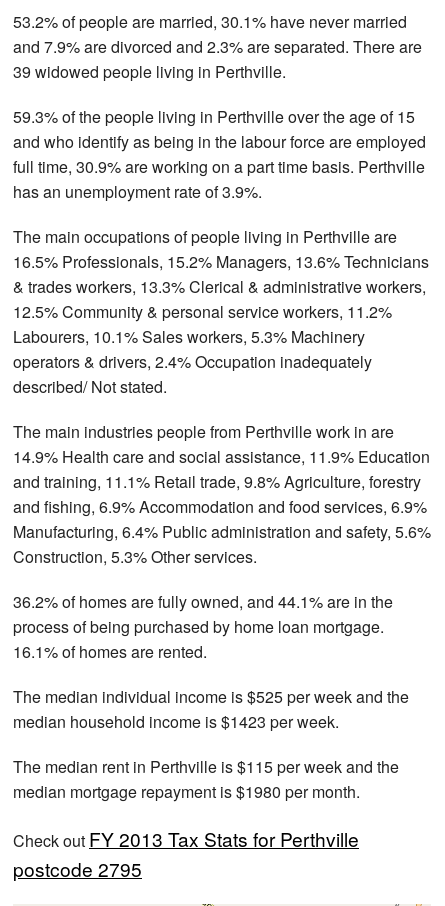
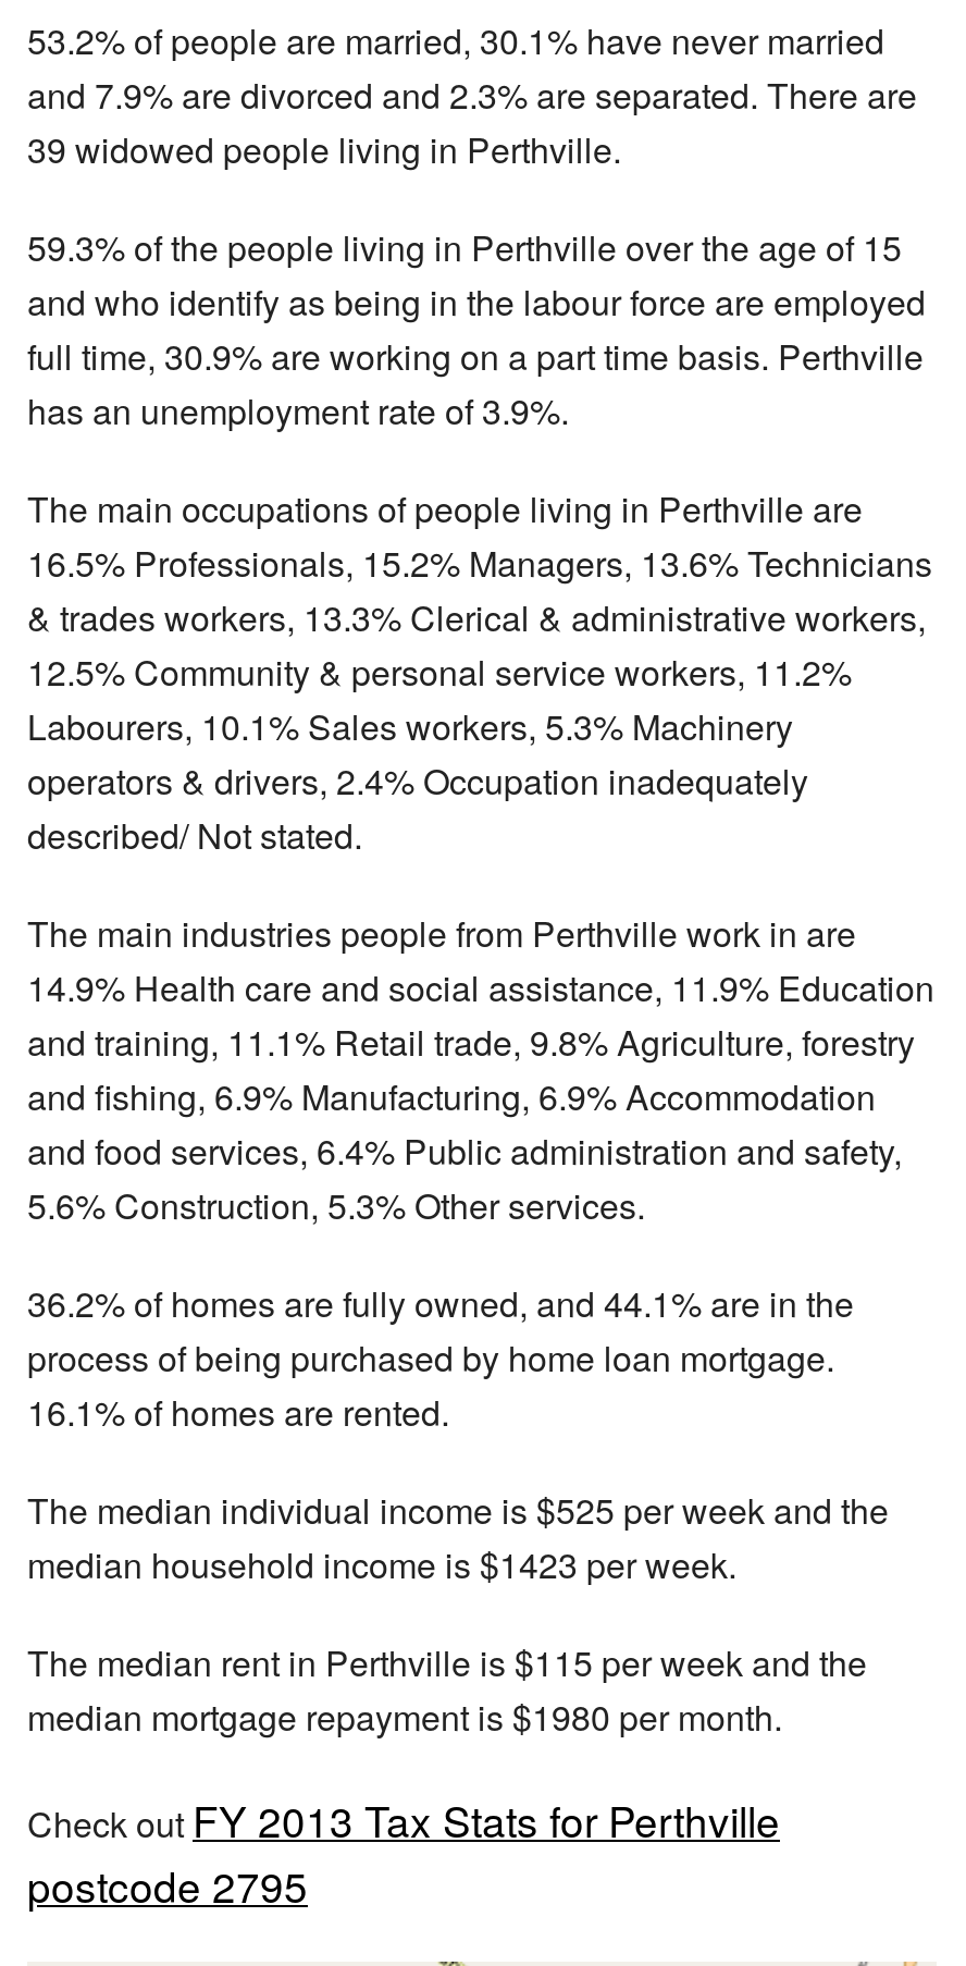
[13,495,431,568] and fishing, 6.9% Accommodation and food services, 6.9% | Manufacturing, 6.4% Public administration and safety, 5.6% | Construction, 5.3% Other services. -> [27,1071,902,1230] and fishing, 6.9% Manufacturing, 6.9% Accommodation | and food services, 6.4% Public administration and safety, | 5.6% Construction, 5.3% Other services.

